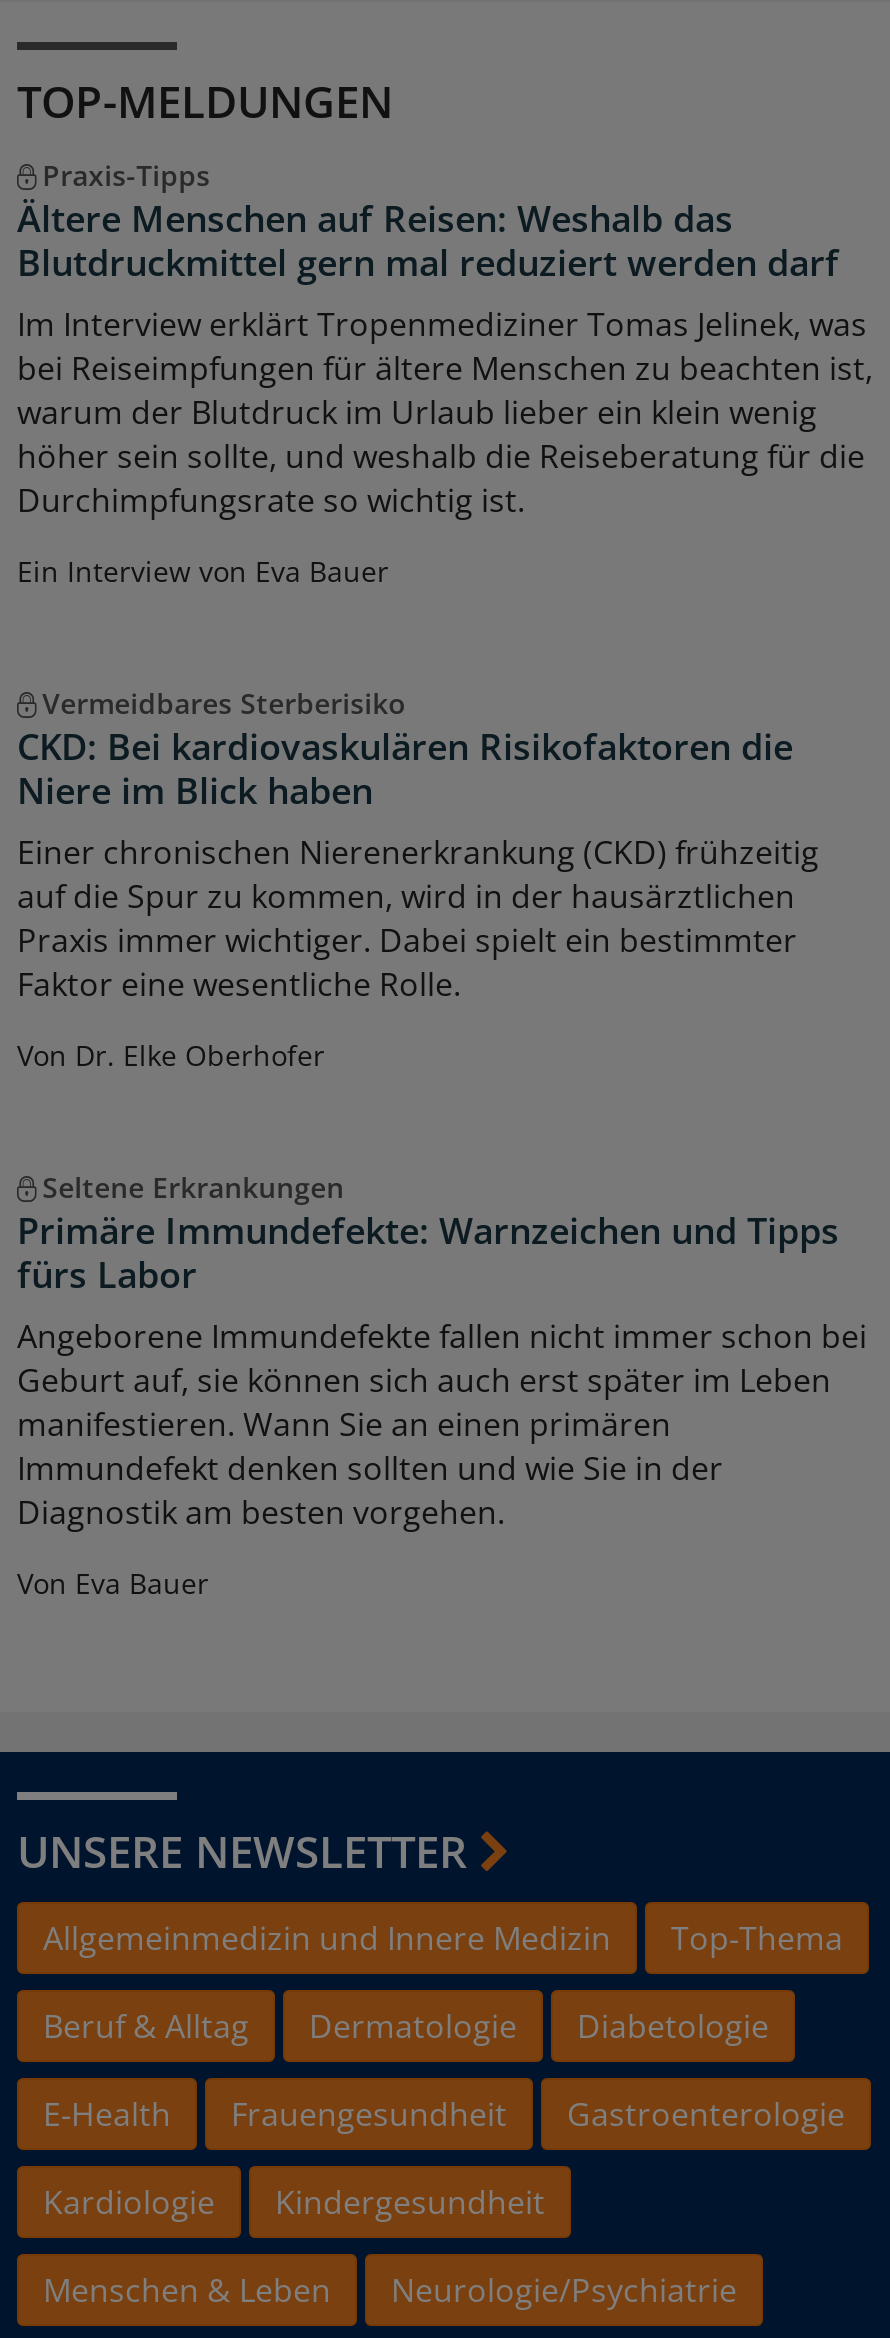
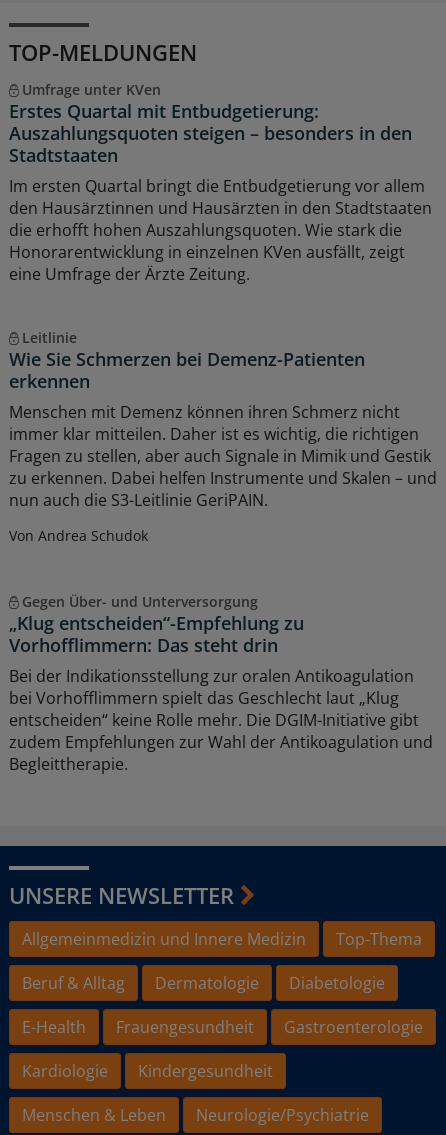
[17,155,873,1601] Praxis-Tipps | Ältere Menschen auf Reisen: Weshalb das | Blutdruckmittel gern mal reduziert werden darf | Im Interview erklärt Tropenmediziner Tomas Jelinek, was | bei Reiseimpfungen für ältere Menschen zu beachten ist, | warum der Blutdruck im Urlaub lieber ein klein wenig | höher sein sollte, und weshalb die Reiseberatung für die | Durchimpfungsrate so wichtig ist. | Ein Interview von Eva Bauer | Vermeidbares Sterberisiko | CKD: Bei kardiovaskulären Risikofaktoren die | Niere im Blick haben | Einer chronischen Nierenerkrankung (CKD) frühzeitig | auf die Spur zu kommen, wird in der hausärztlichen | Praxis immer wichtiger. Dabei spielt ein bestimmter | Faktor eine wesentliche Rolle. | Von Dr. Elke Oberhofer | Seltene Erkrankungen | Primäre Immundefekte: Warnzeichen und Tipps | fürs Labor | Angeborene Immundefekte fallen nicht immer schon bei | Geburt auf, sie können sich auch erst später im Leben | manifestieren. Wann Sie an einen primären | Immundefekt denken sollten und wie Sie in der | Diagnostik am besten vorgehen. | Von Eva Bauer -> [9,80,437,775] Umfrage unter KVen | Erstes Quartal mit Entbudgetierung: | Auszahlungsquoten steigen – besonders in den | Stadtstaaten | Im ersten Quartal bringt die Entbudgetierung vor allem | den Hausärztinnen und Hausärzten in den Stadtstaaten | die erhofft hohen Auszahlungsquoten. Wie stark die | Honorarentwicklung in einzelnen KVen ausfällt, zeigt | eine Umfrage der Ärzte Zeitung. | Leitlinie | Wie Sie Schmerzen bei Demenz-Patienten | erkennen | Menschen mit Demenz können ihren Schmerz nicht | immer klar mitteilen. Daher ist es wichtig, die richtigen | Fragen zu stellen, aber auch Signale in Mimik und Gestik | zu erkennen. Dabei helfen Instrumente und Skalen – und | nun auch die S3-Leitlinie GeriPAIN. | Von Andrea Schudok | Gegen Über- und Unterversorgung | „Klug entscheiden“-Empfehlung zu | Vorhofflimmern: Das steht drin | Bei der Indikationsstellung zur oralen Antikoagulation | bei Vorhofflimmern spielt das Geschlecht laut „Klug | entscheiden“ keine Rolle mehr. Die DGIM-Initiative gibt | zudem Empfehlungen zur Wahl der Antikoagulation und | Begleittherapie.

